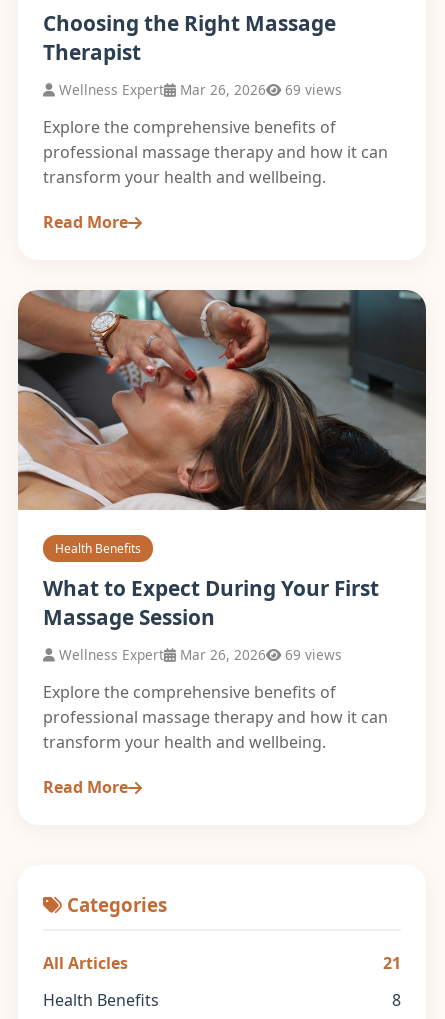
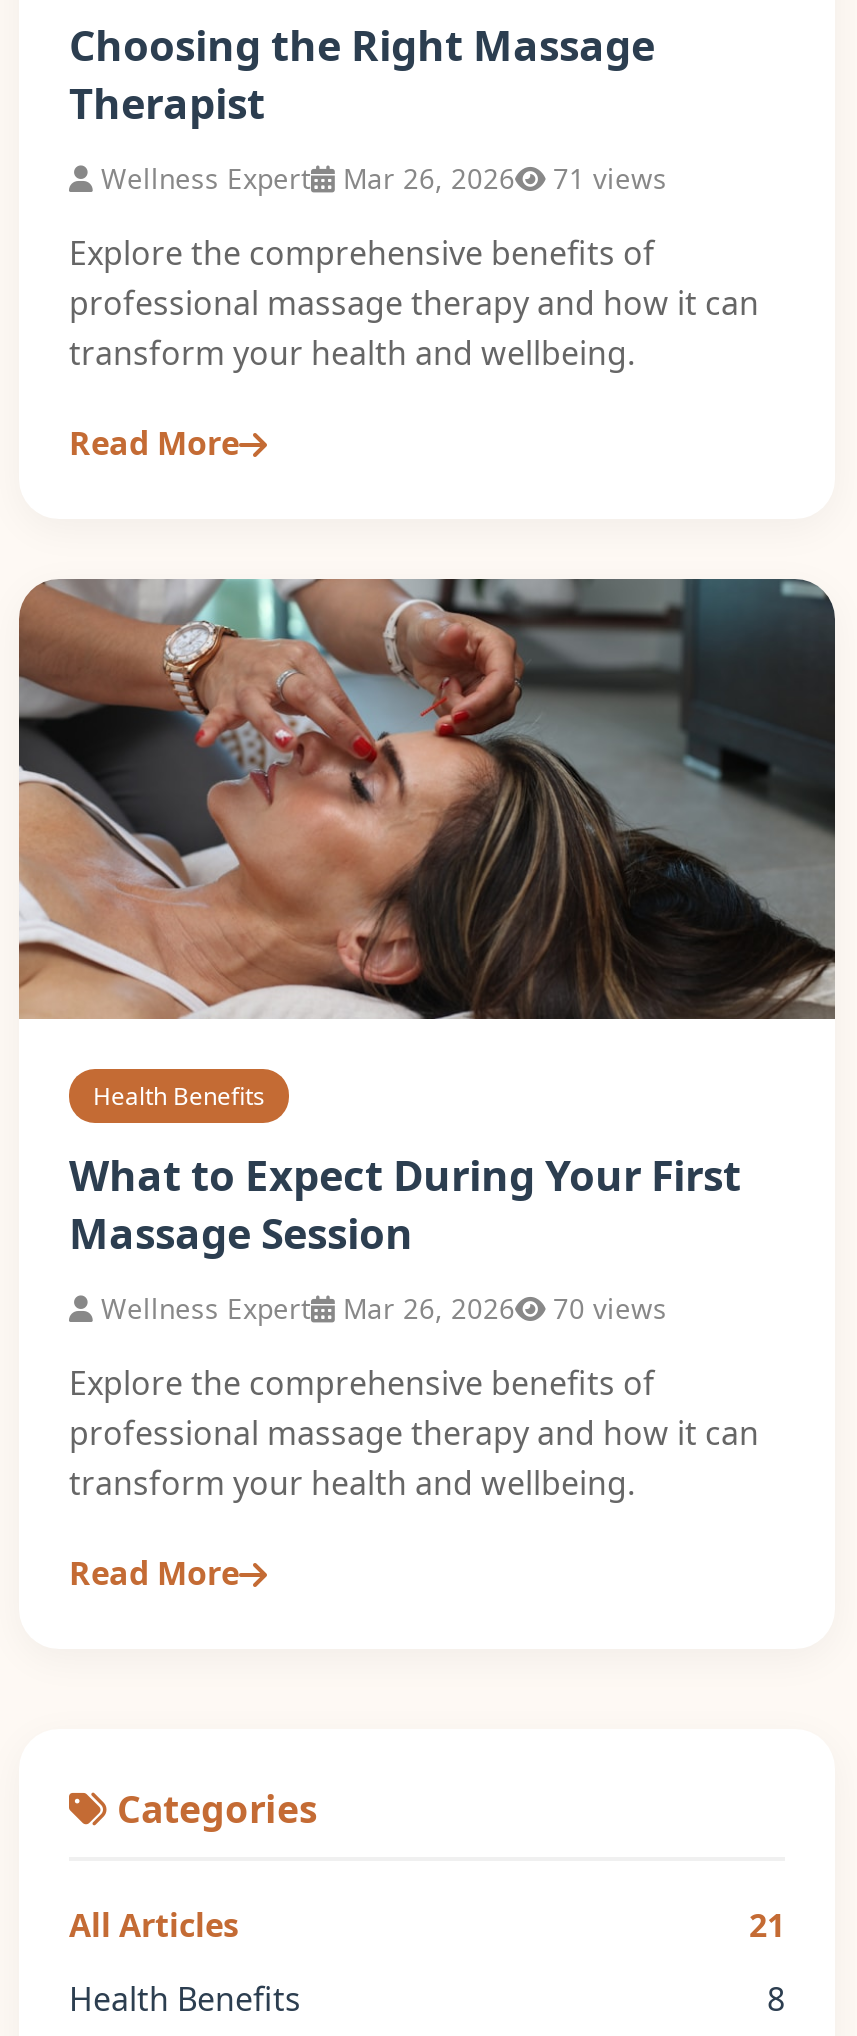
[281,80,342,99] 69 views -> [545,159,667,197] 71 views
[281,645,342,664] 69 views -> [545,1289,667,1327] 70 views

